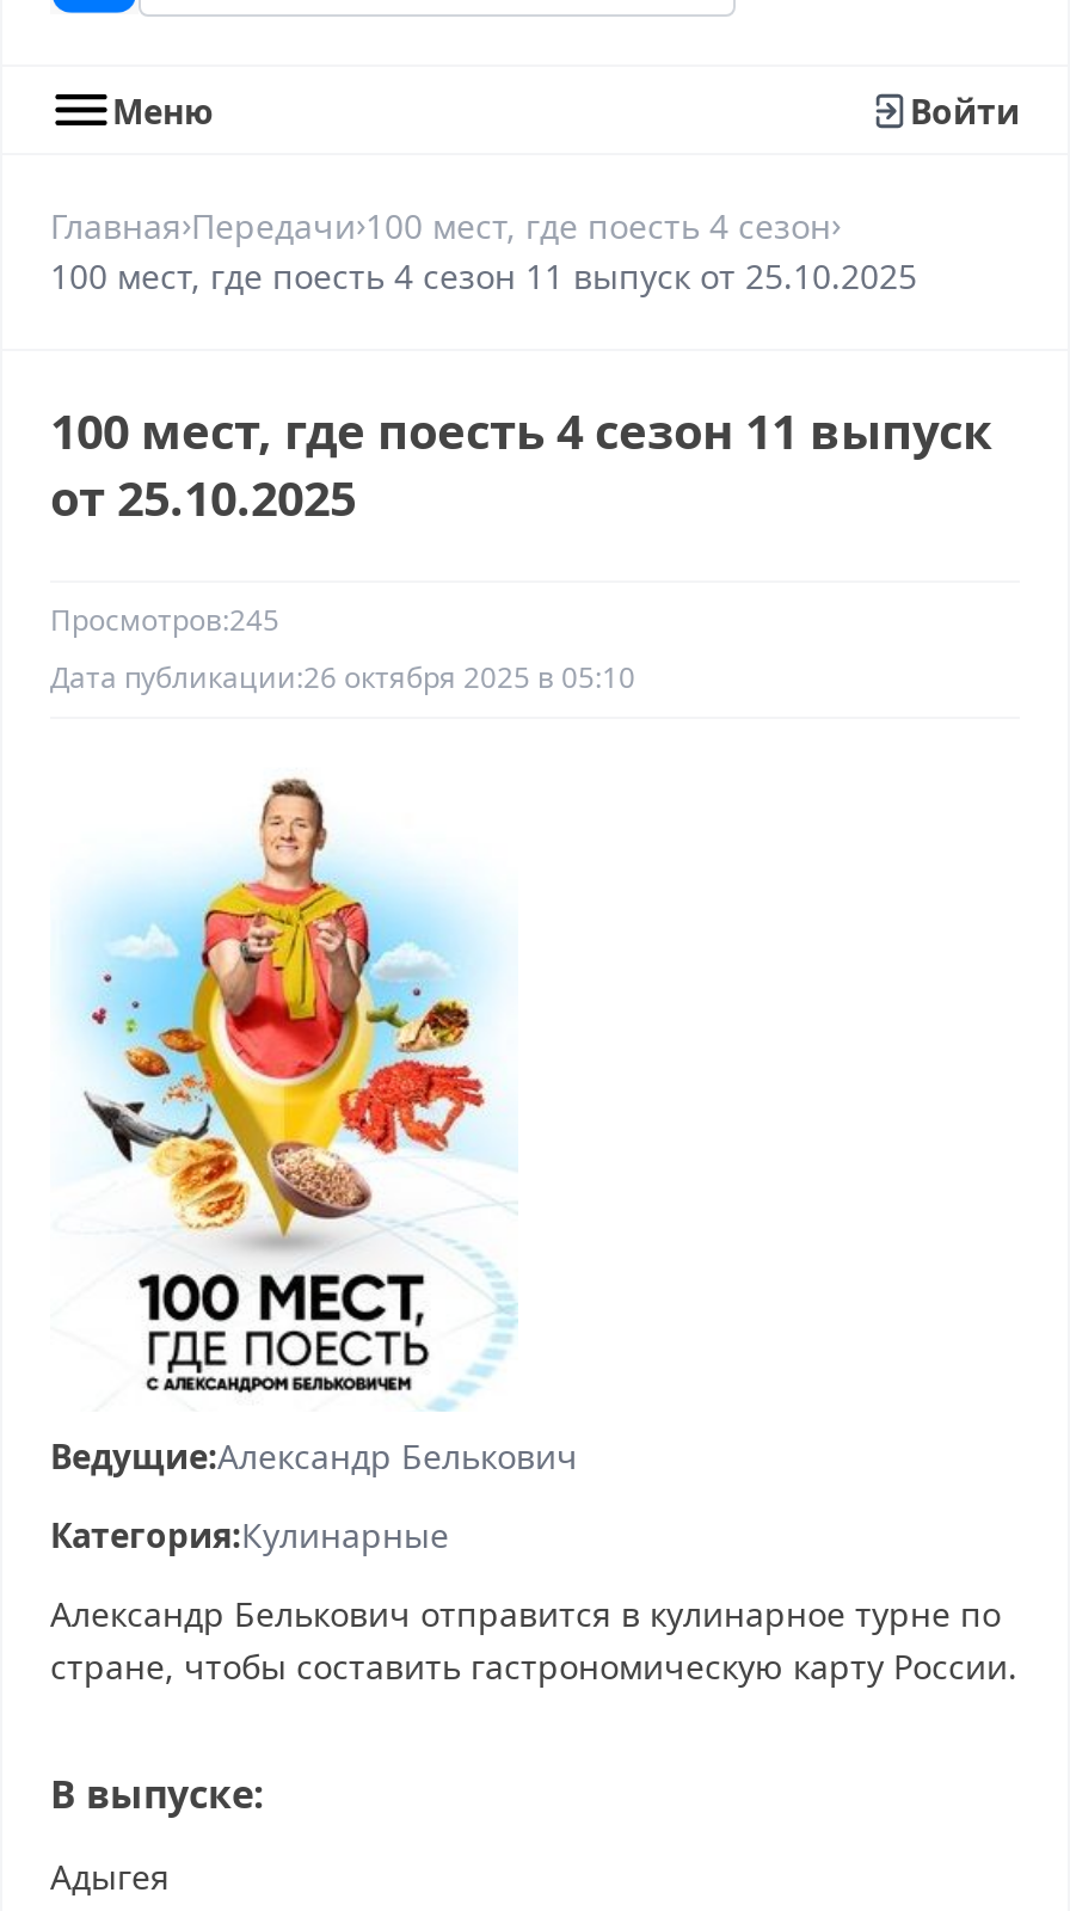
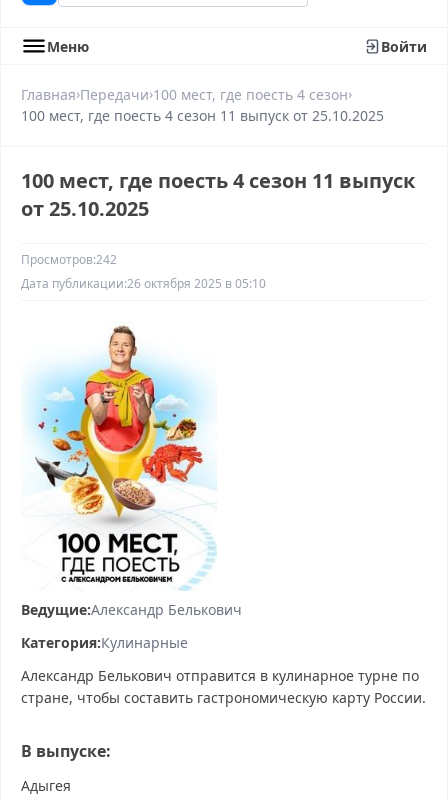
[50,600,279,640] Просмотров:245 -> [21,251,117,268] Просмотров:242

